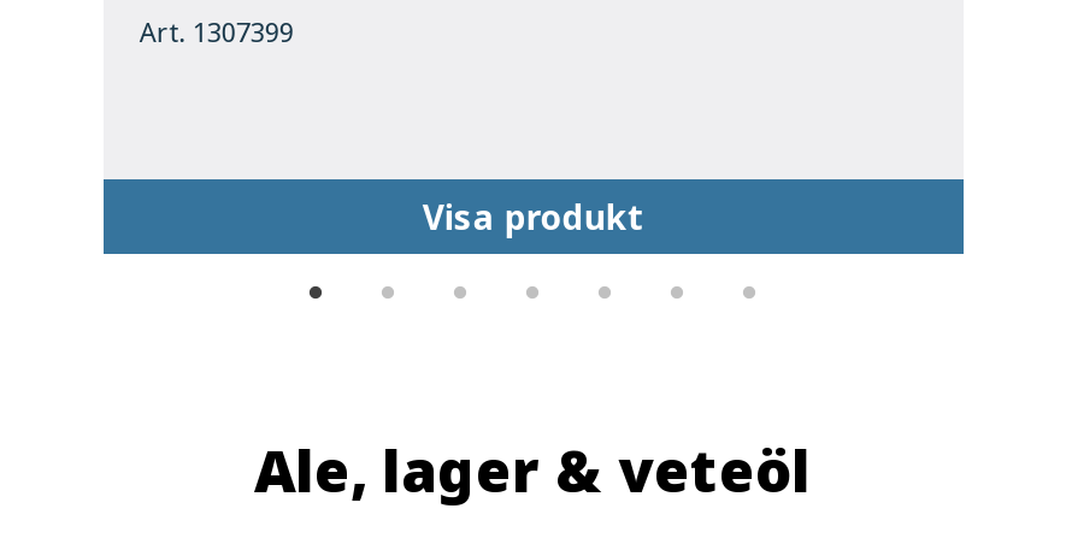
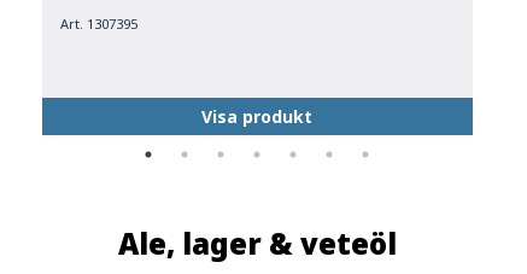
[139,12,294,48] Art. 1307399 -> [60,14,137,32] Art. 1307395

